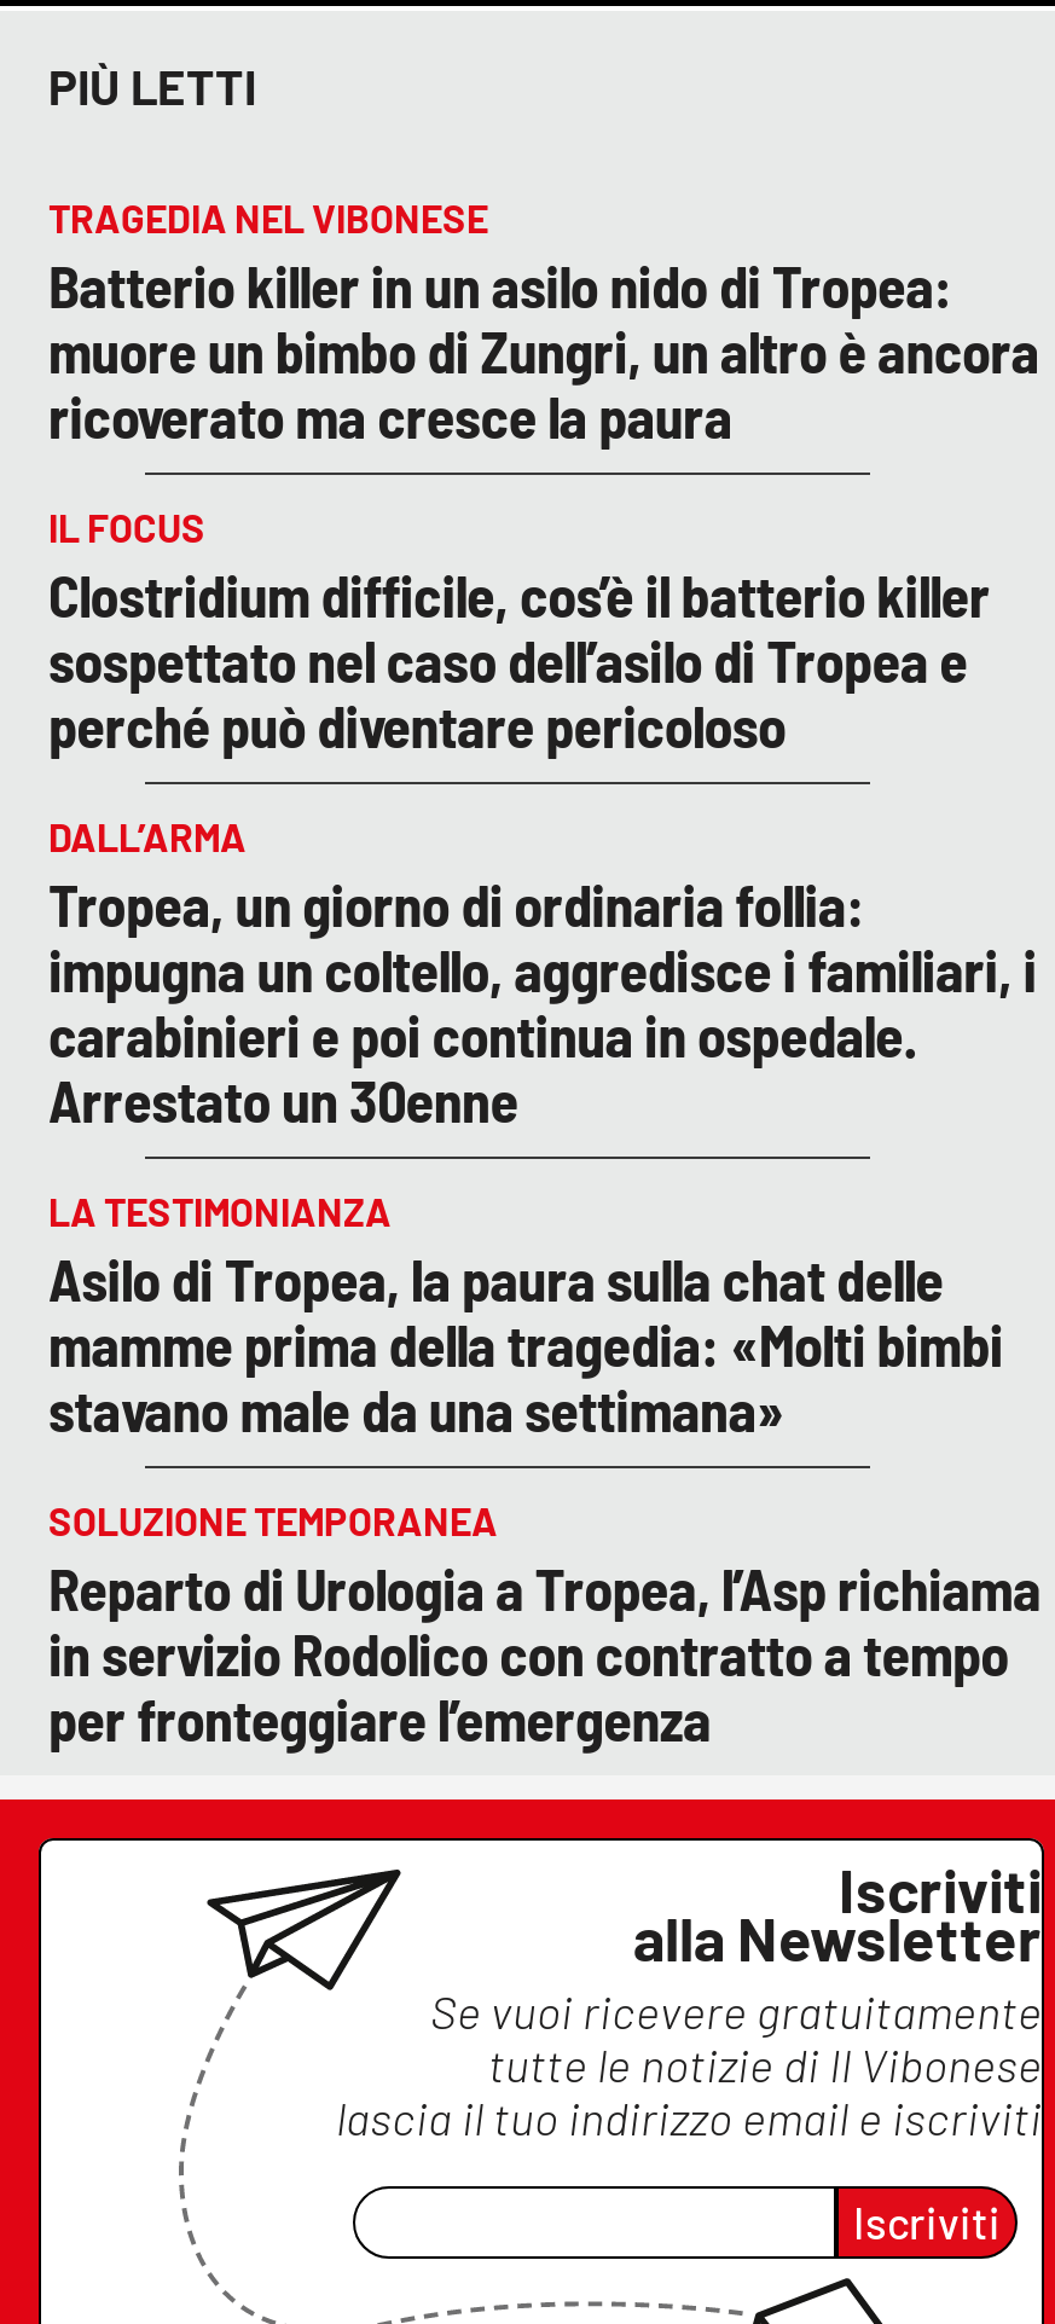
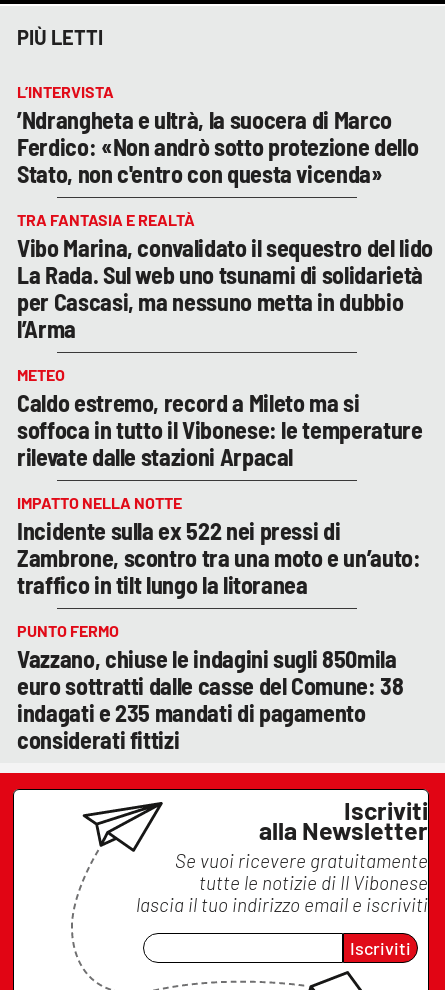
[48,193,1039,450] TRAGEDIA NEL VIBONESE | Batterio killer in un asilo nido di Tropea: | muore un bimbo di Zungri, un altro è ancora | ricoverato ma cresce la paura -> [17,81,418,187] L’INTERVISTA | ’Ndrangheta e ultrà, la suocera di Marco | Ferdico: «Non andrò sotto protezione dello | Stato, non c'entro con questa vicenda»
[48,503,990,759] IL FOCUS | Clostridium difficile, cos’è il batterio killer | sospettato nel caso dell’asilo di Tropea e | perché può diventare pericoloso -> [17,209,433,342] TRA FANTASIA E REALTÀ | Vibo Marina, convalidato il sequestro del lido | La Rada. Sul web uno tsunami di solidarietà | per Cascasi, ma nessuno metta in dubbio | l’Arma
[48,812,1037,1134] DALL’ARMA | Tropea, un giorno di ordinaria follia: | impugna un coltello, aggredisce i familiari, i | carabinieri e poi continua in ospedale. | Arrestato un 30enne -> [17,364,423,470] METEO | Caldo estremo, record a Mileto ma si | soffoca in tutto il Vibonese: le temperature | rilevate dalle stazioni Arpacal
[48,1187,1003,1443] LA TESTIMONIANZA | Asilo di Tropea, la paura sulla chat delle | mamme prima della tragedia: «Molti bimbi | stavano male da una settimana» -> [17,492,421,598] IMPATTO NELLA NOTTE | Incidente sulla ex 522 nei pressi di | Zambrone, scontro tra una moto e un’auto: | traffico in tilt lungo la litoranea
[48,1496,1041,1752] SOLUZIONE TEMPORANEA | Reparto di Urologia a Tropea, l’Asp richiama | in servizio Rodolico con contratto a tempo | per fronteggiare l’emergenza -> [17,620,404,753] PUNTO FERMO | Vazzano, chiuse le indagini sugli 850mila | euro sottratti dalle casse del Comune: 38 | indagati e 235 mandati di pagamento | considerati fittizi

